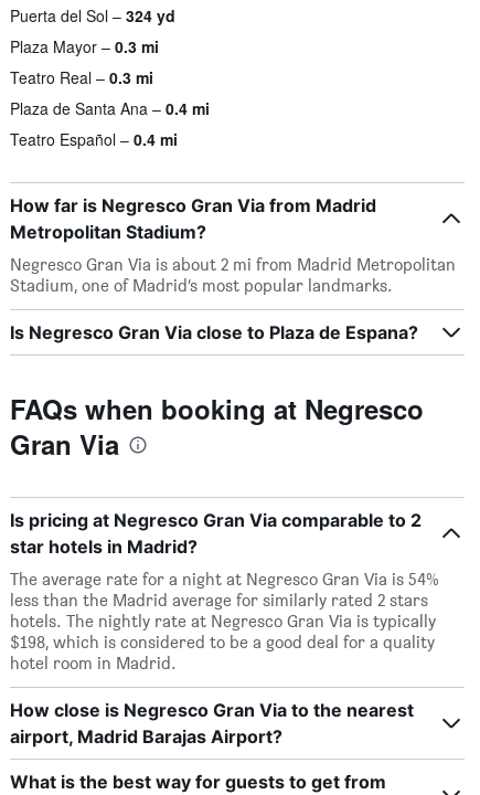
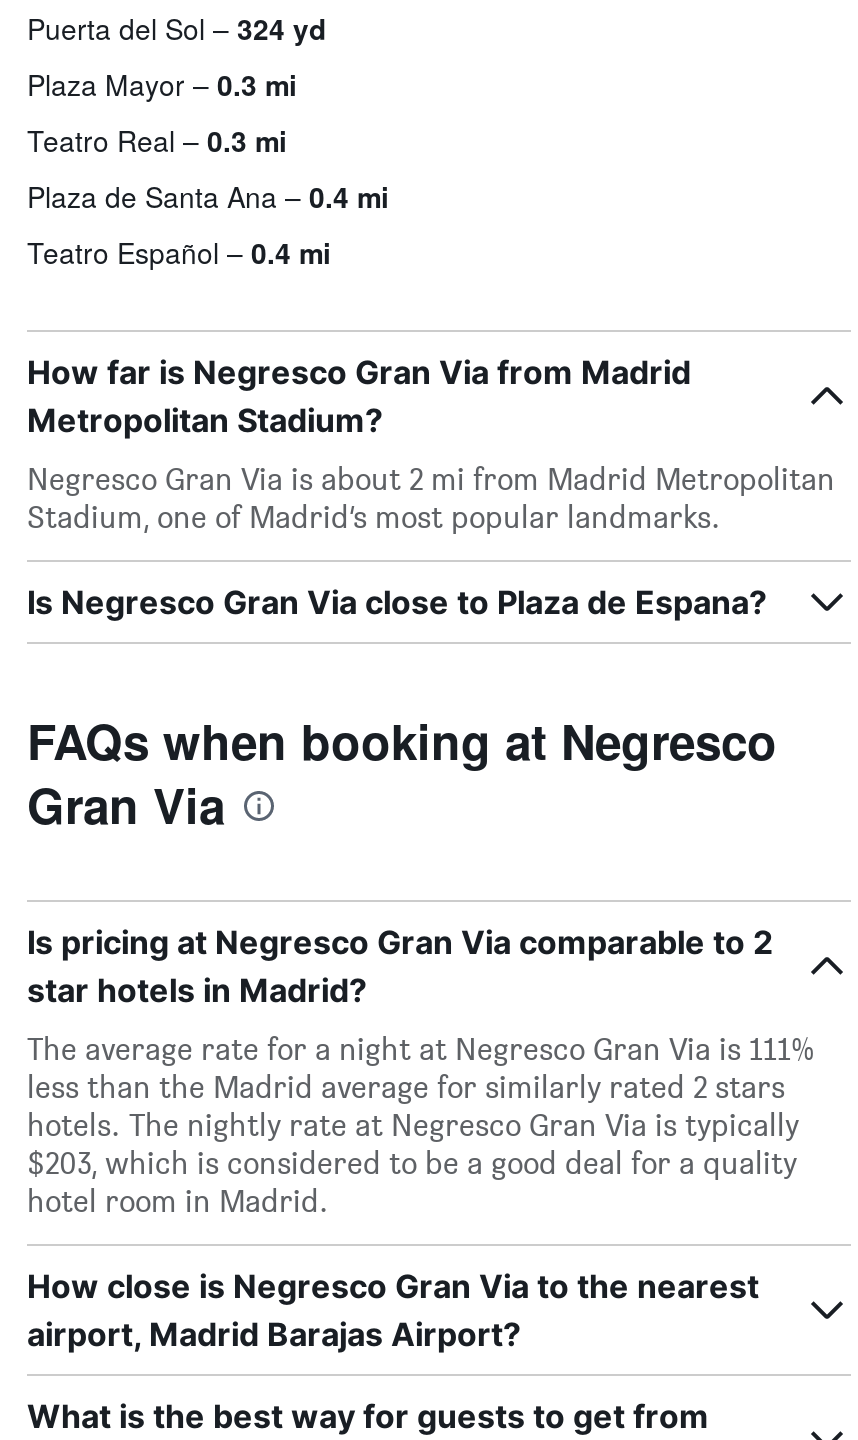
[10,569,439,590] The average rate for a night at Negresco Gran Via is 54% -> [27,1030,815,1068] The average rate for a night at Negresco Gran Via is 111%
[10,632,435,653] $198, which is considered to be a good deal for a quality -> [27,1144,797,1182] $203, which is considered to be a good deal for a quality

